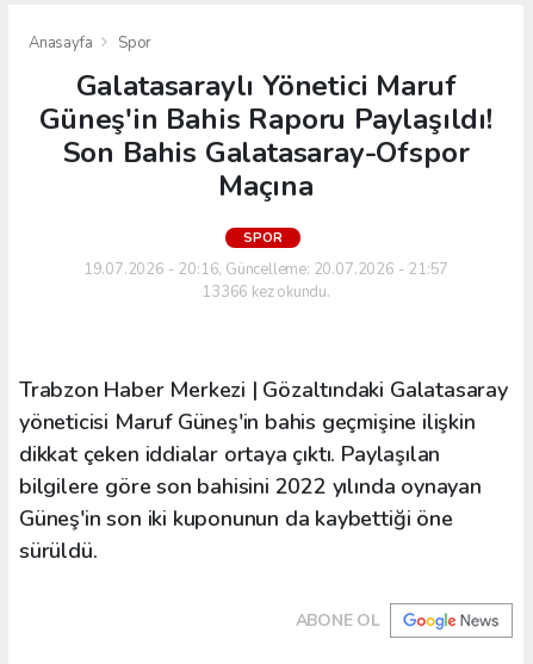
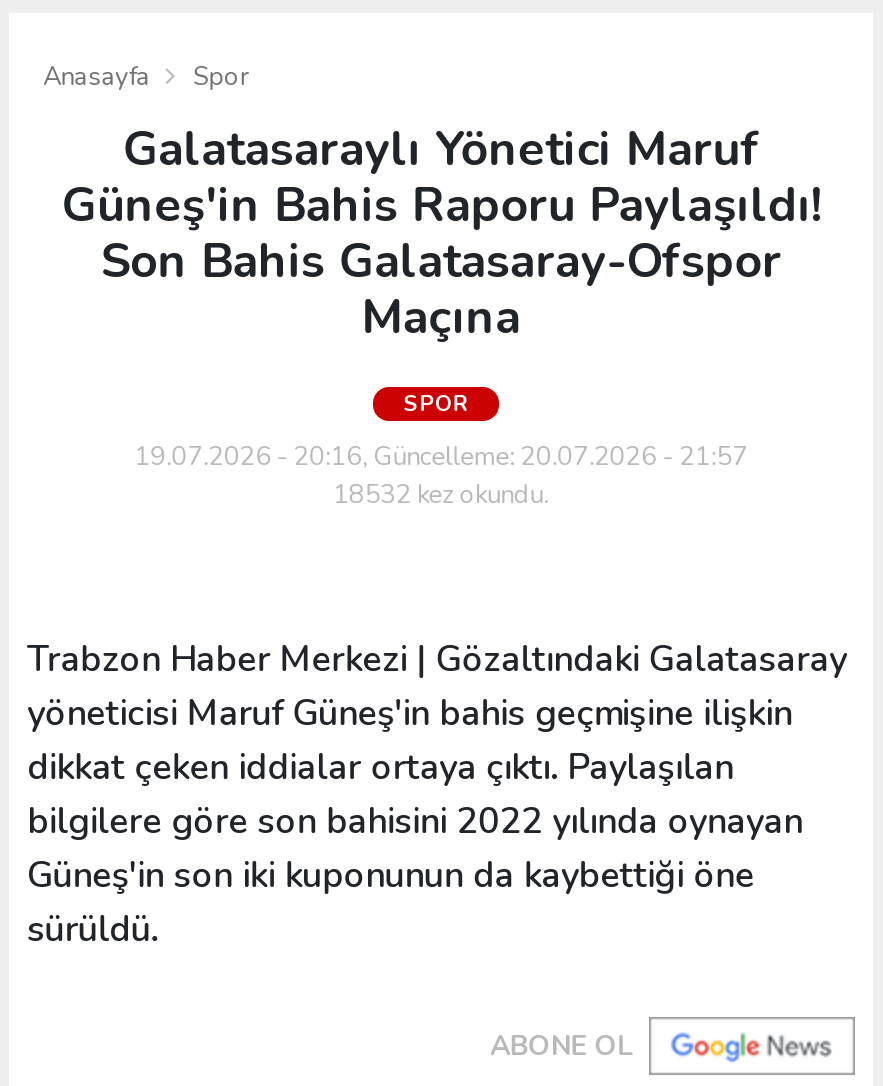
[202,281,330,302] 13366 kez okundu. -> [333,476,549,512] 18532 kez okundu.

